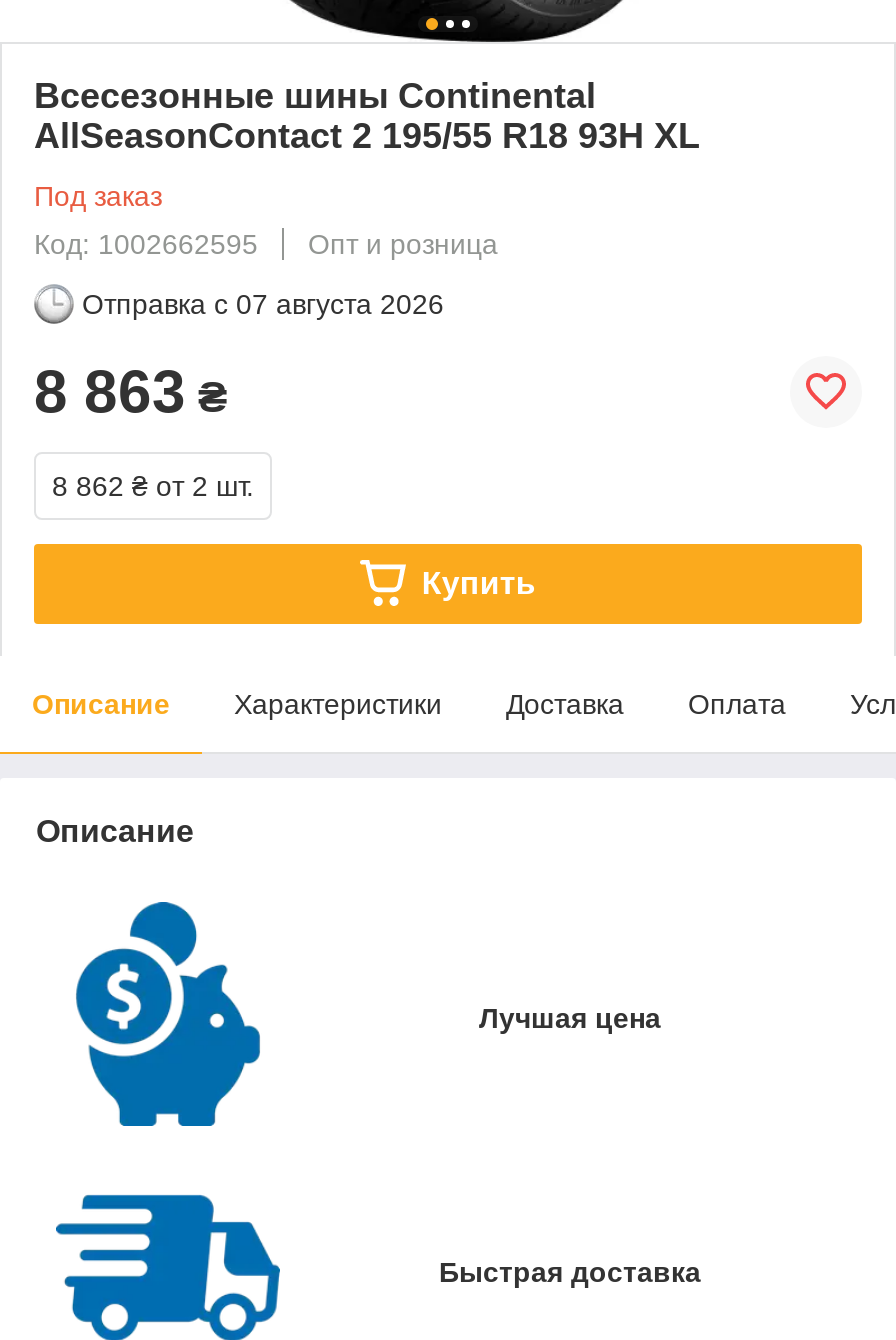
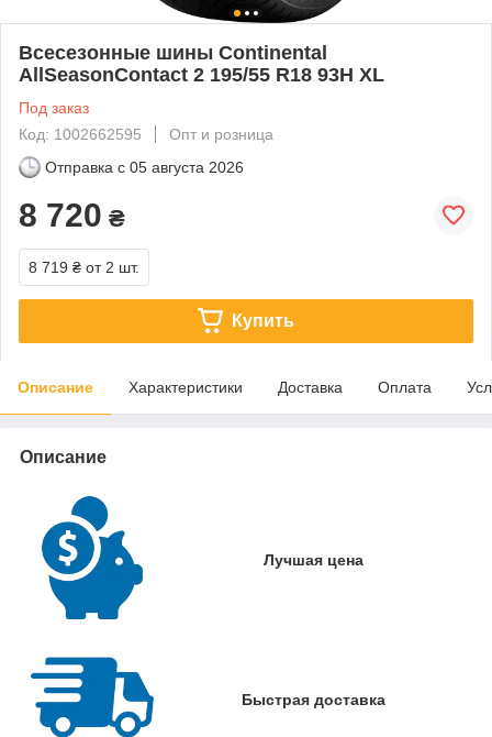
[82,288,444,320] Отправка с 07 августа 2026 -> [45,158,244,176] Отправка с 05 августа 2026
[34,358,228,424] 8 863 ₴ -> [19,197,125,233] 8 720 ₴
[52,470,254,502] 8 862 ₴ от 2 шт. -> [29,258,139,276] 8 719 ₴ от 2 шт.

